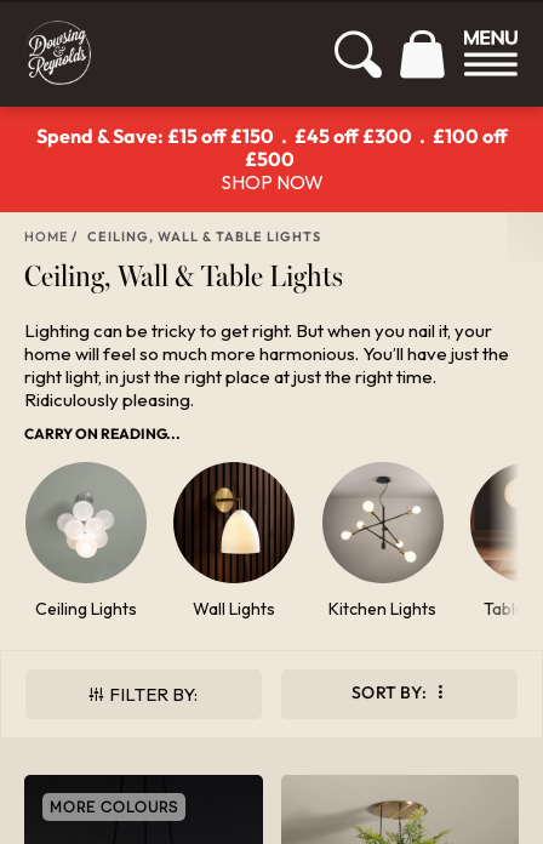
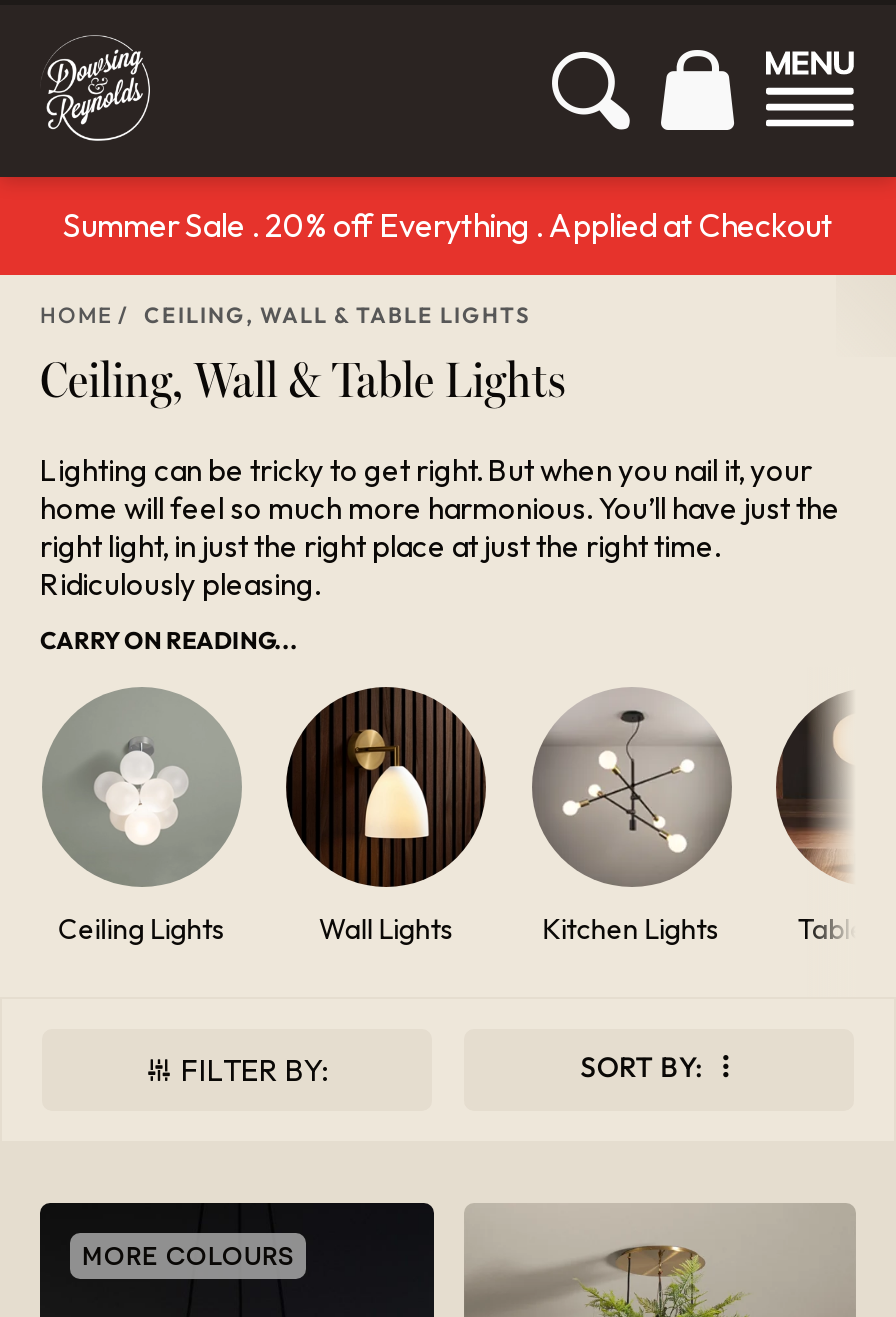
[36,124,507,194] Spend & Save: £15 off £150 . £45 off £300 . £100 off | £500 | SHOP NOW -> [63,205,833,245] Summer Sale . 20% off Everything . Applied at Checkout

